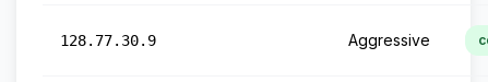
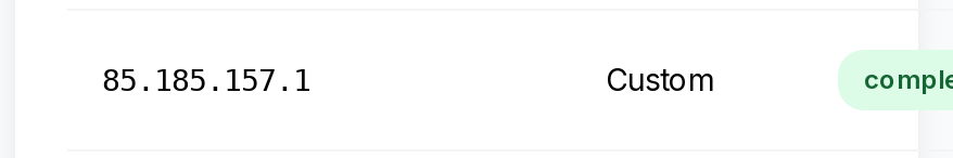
[60,31,430,49] 128.77.30.9 | Aggressive -> [102,61,712,97] 85.185.157.1 | Custom

